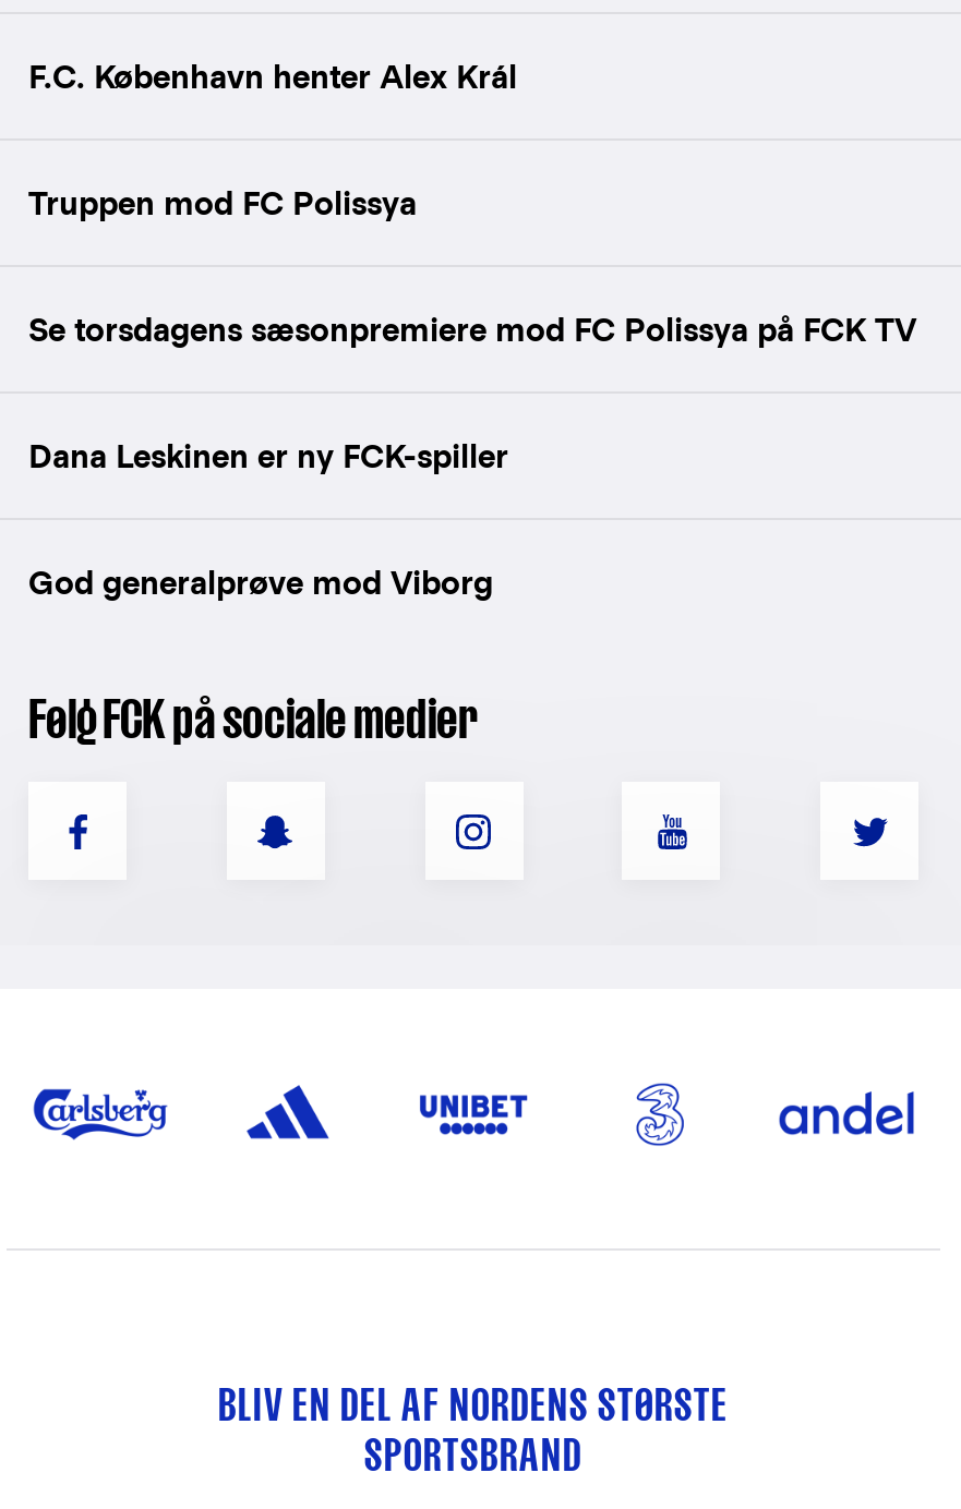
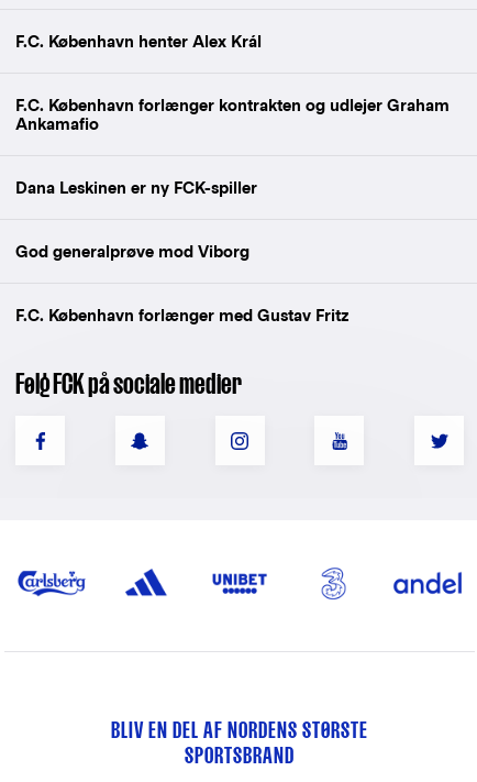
[28,185,916,348] Truppen mod FC Polissya | Se torsdagens sæsonpremiere mod FC Polissya på FCK TV -> [15,96,450,133] F.C. København forlænger kontrakten og udlejer Graham | Ankamafio
moved [28,438,508,601] -> [15,179,257,261]: Dana Leskinen er ny FCK-spiller | God generalprøve mod Viborg
none -> [15,306,348,325] F.C. København forlænger med Gustav Fritz

